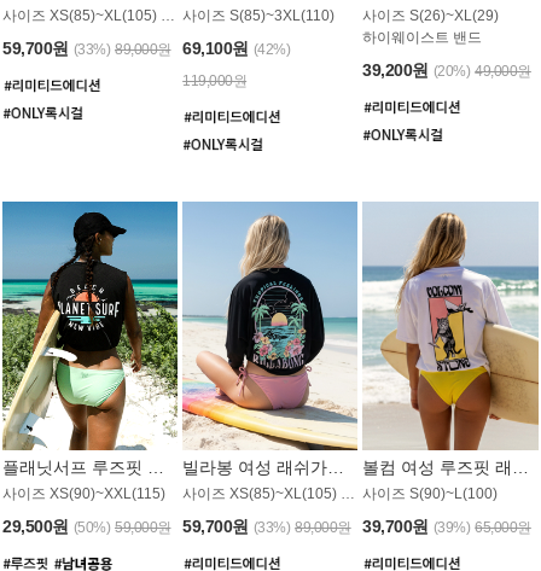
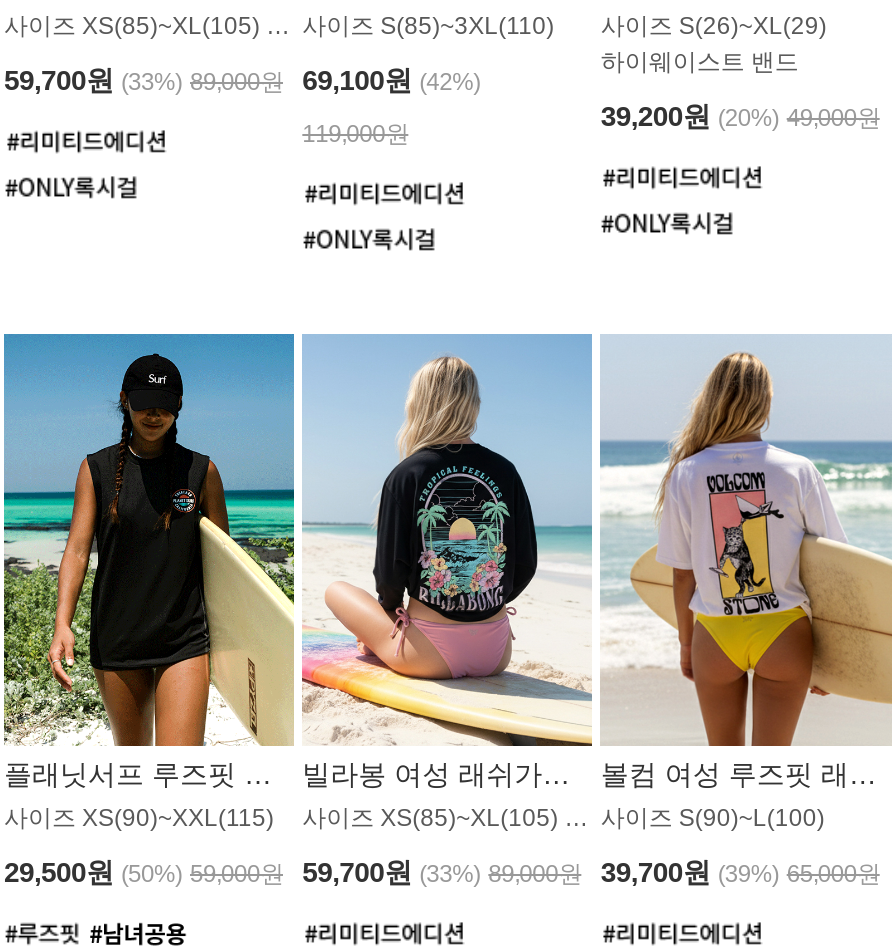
[4,212,179,451] [image] -> [6,354,296,748] [image]

